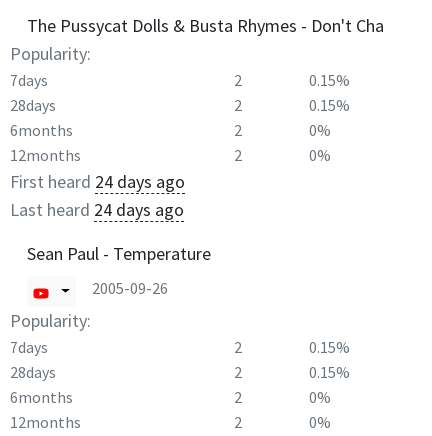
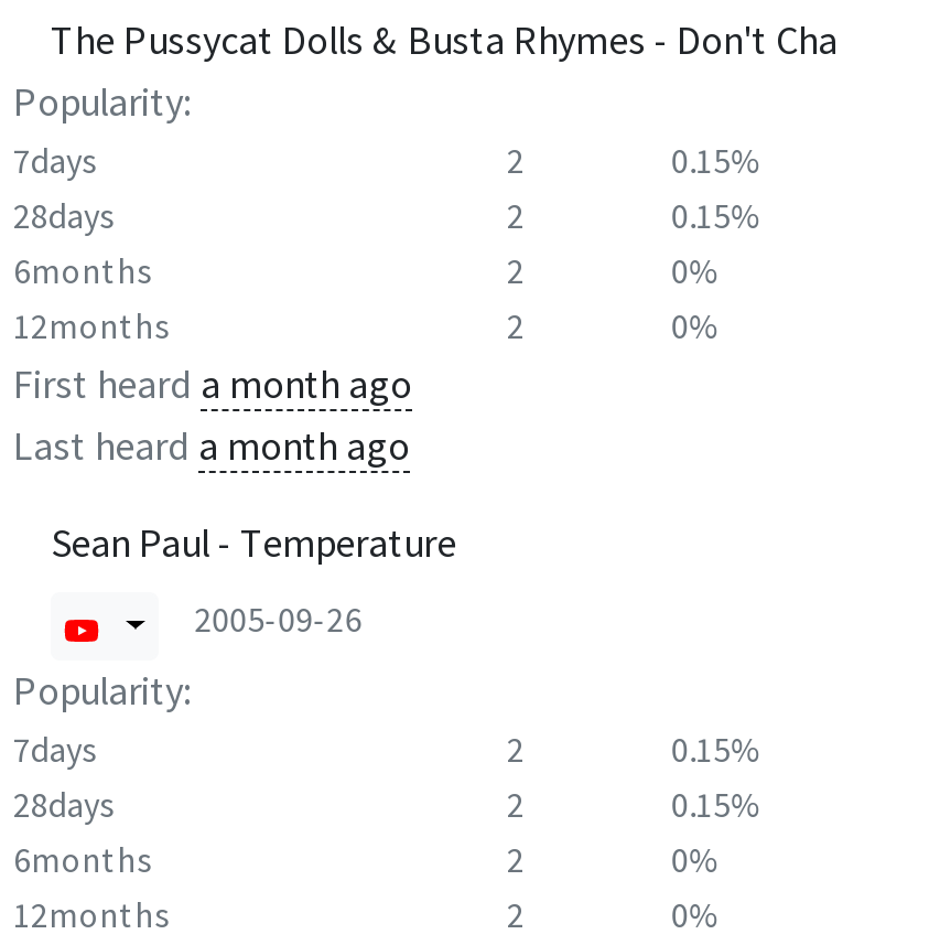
[10,170,185,193] First heard 24 days ago -> [13,359,412,410] First heard a month ago
[10,198,184,221] Last heard 24 days ago -> [13,421,410,472] Last heard a month ago

